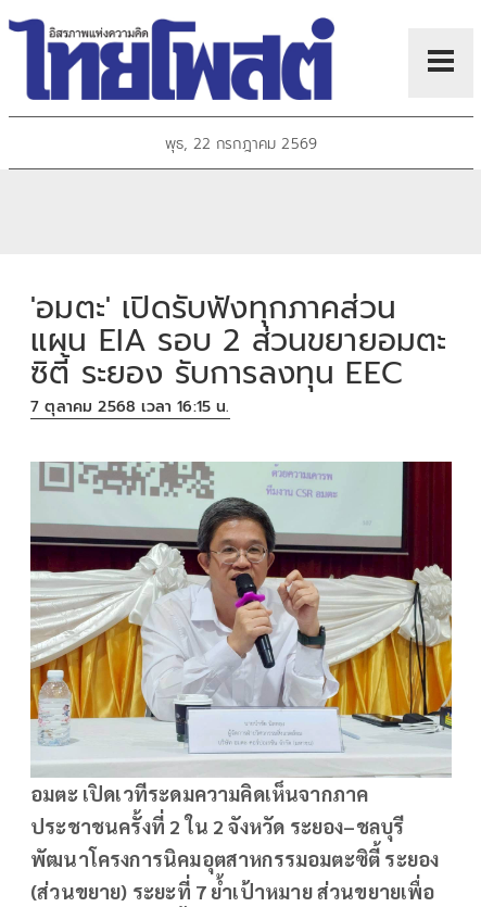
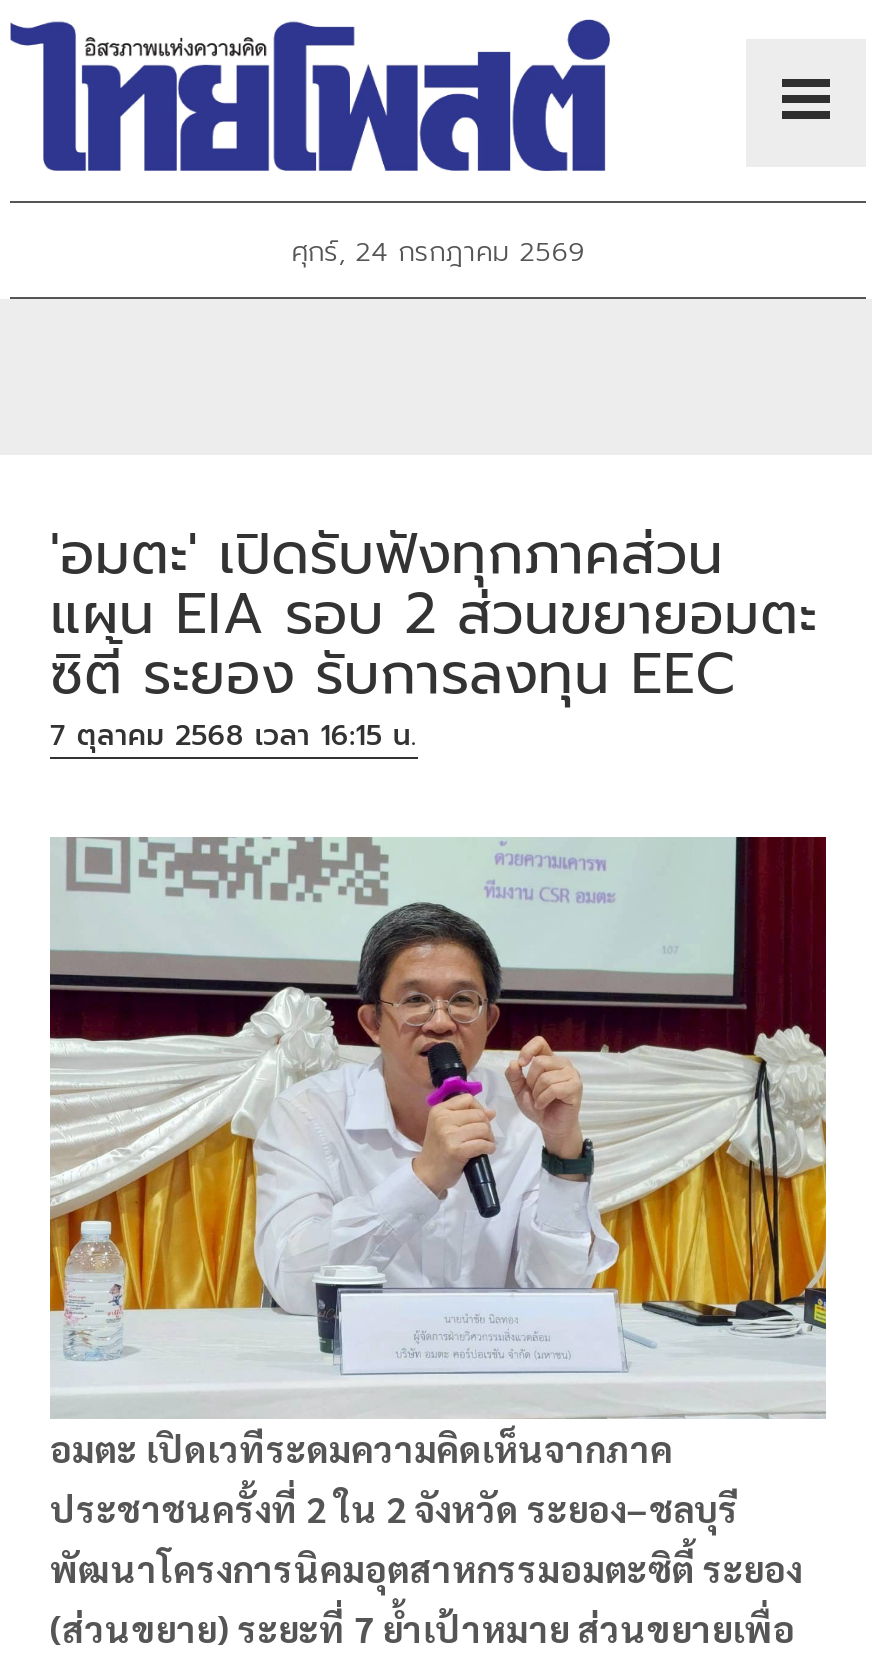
[165,133,317,156] พุธ, 22 กรกฎาคม 2569 -> [291,232,585,274] ศุกร์, 24 กรกฎาคม 2569

